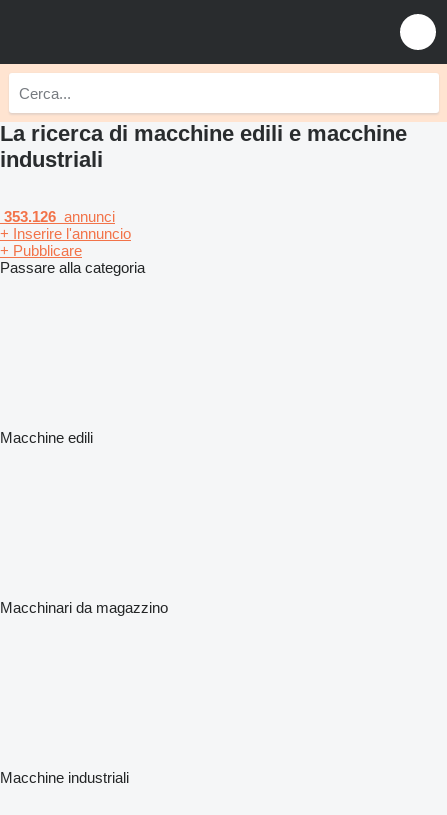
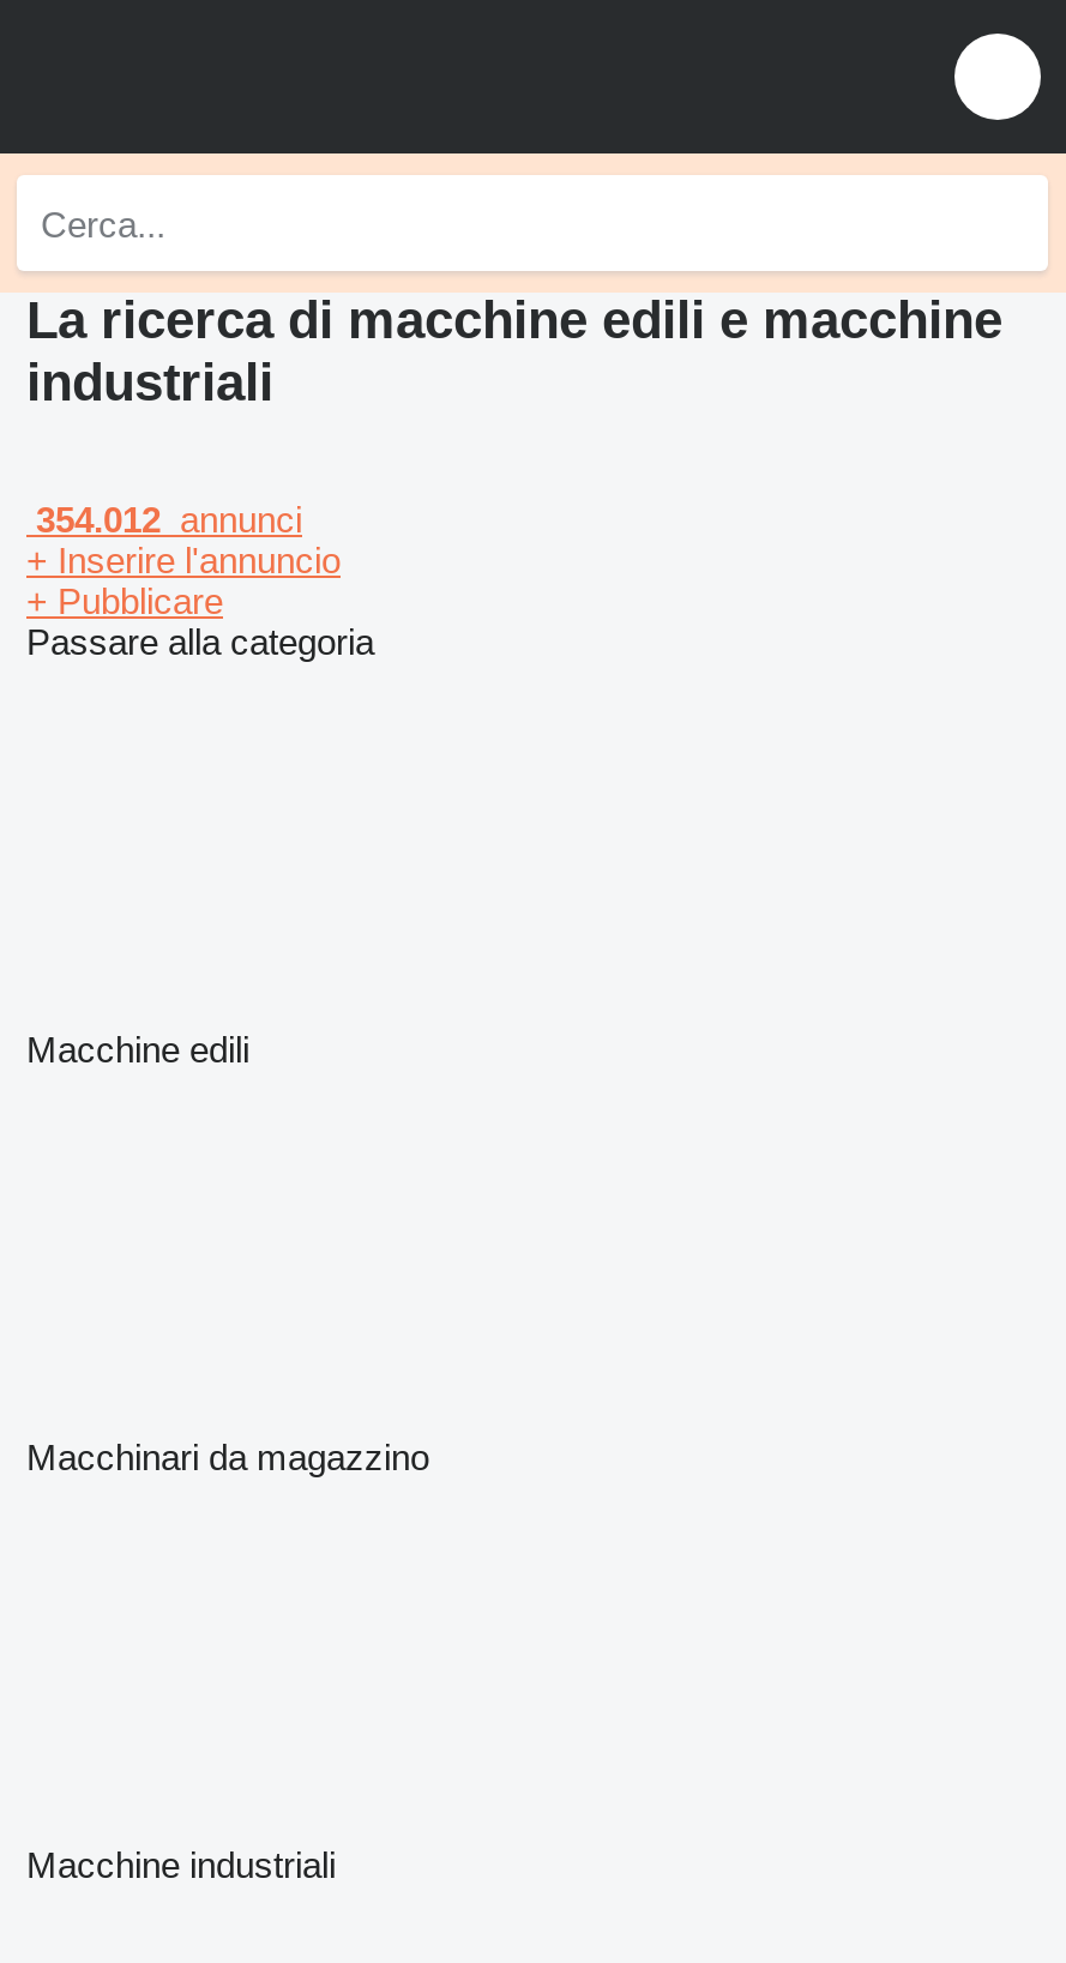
[0,208,115,225] 353.126 annunci -> [26,499,302,540] 354.012 annunci

